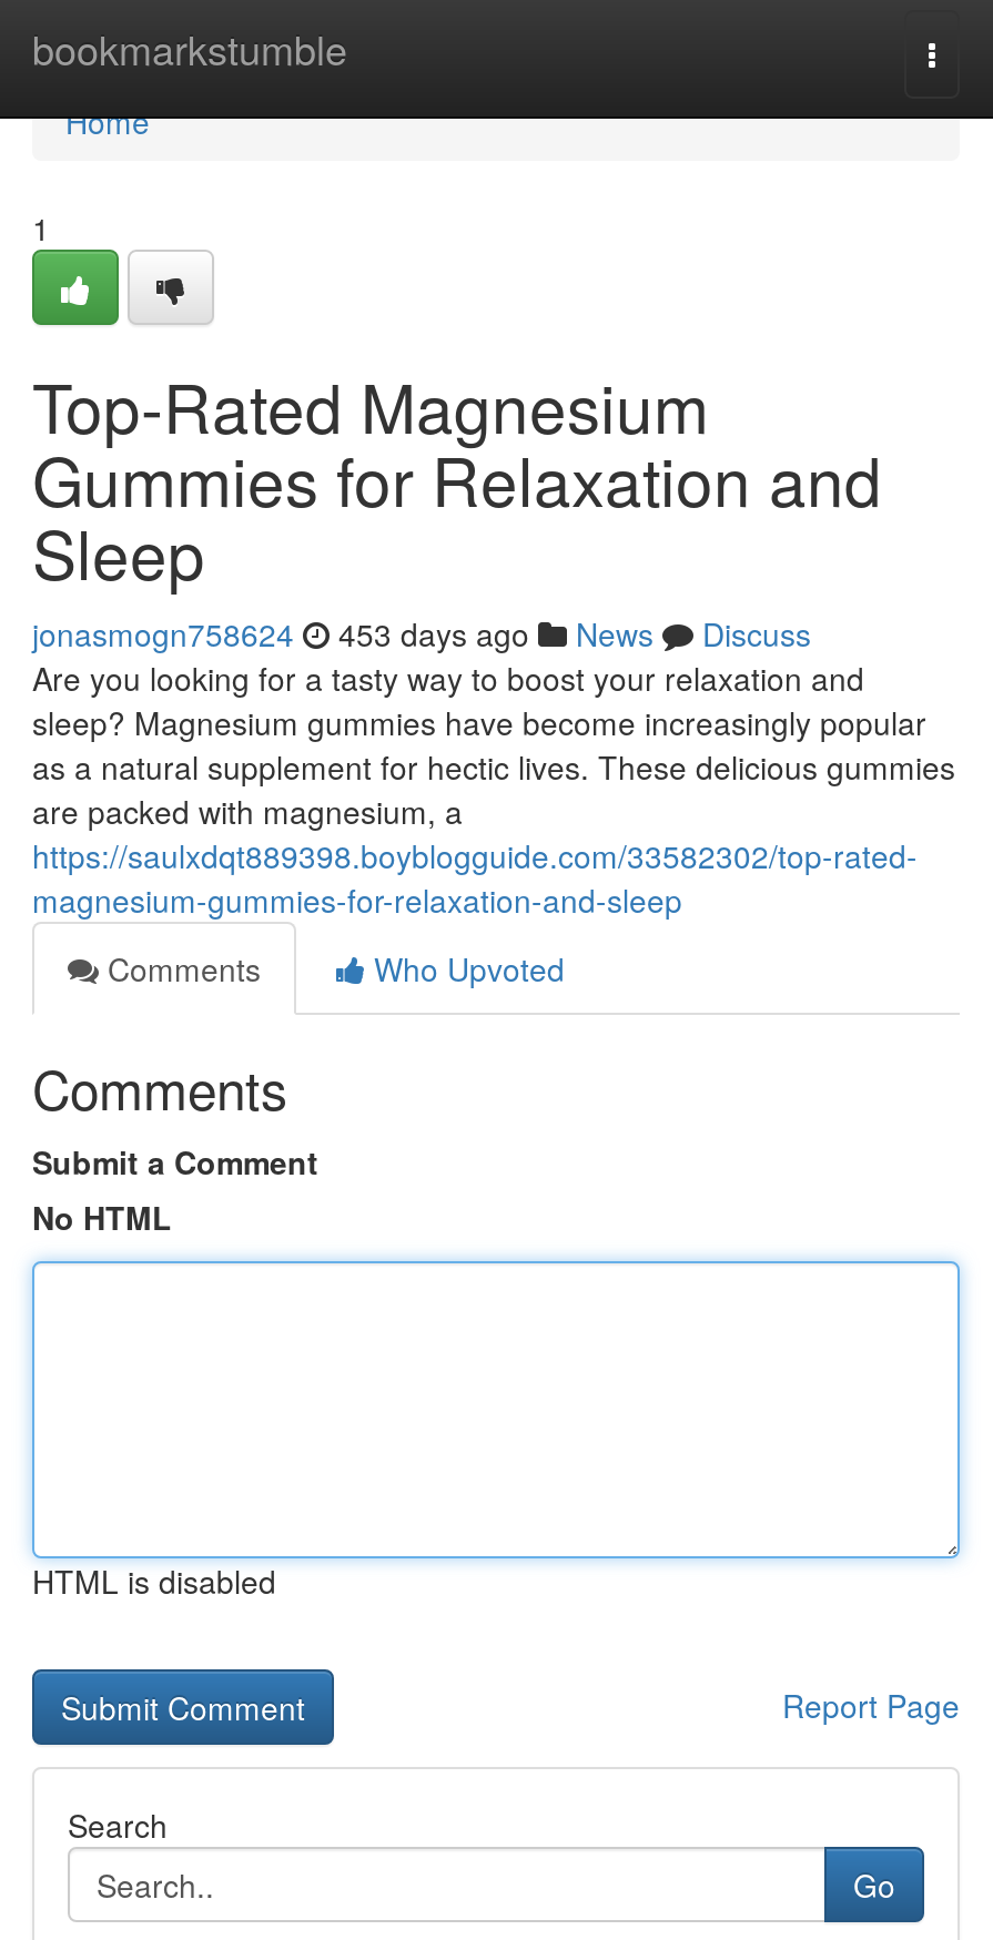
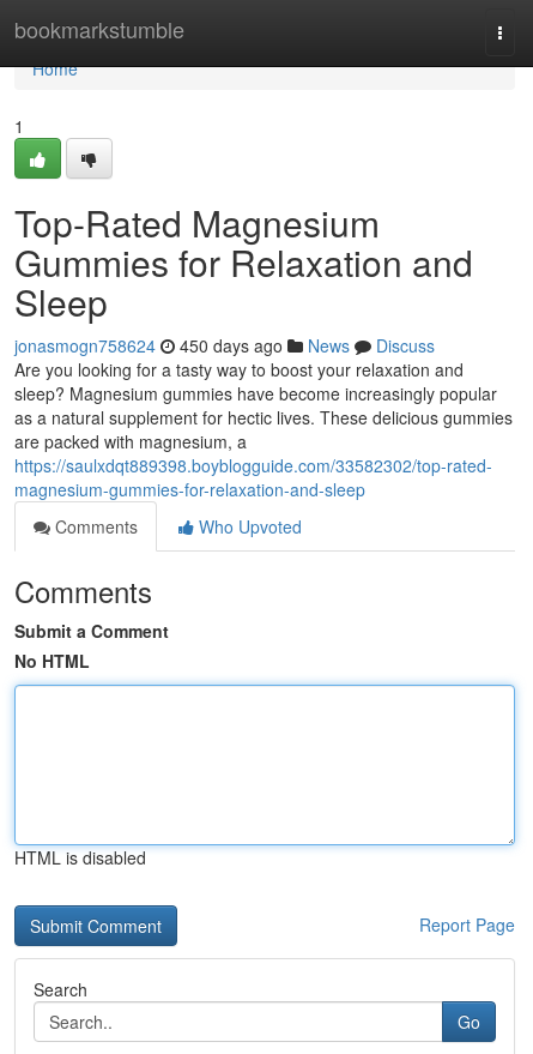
[32,611,811,656] jonasmogn758624 453 days ago News Discuss -> [14,333,435,357] jonasmogn758624 450 days ago News Discuss

